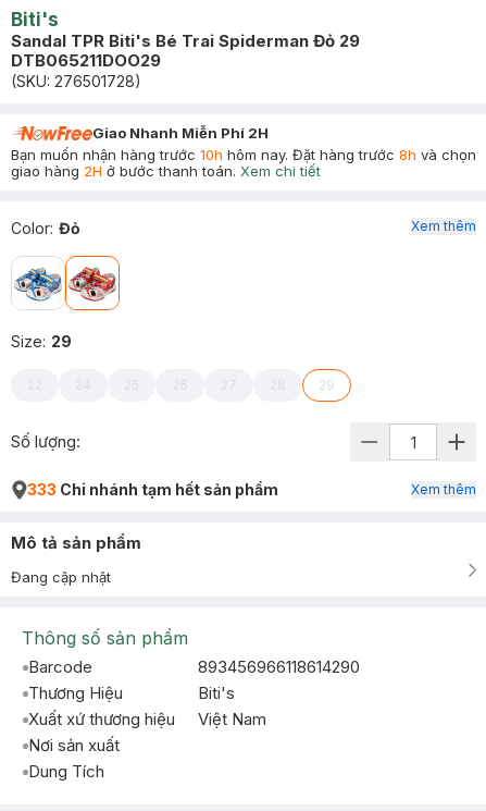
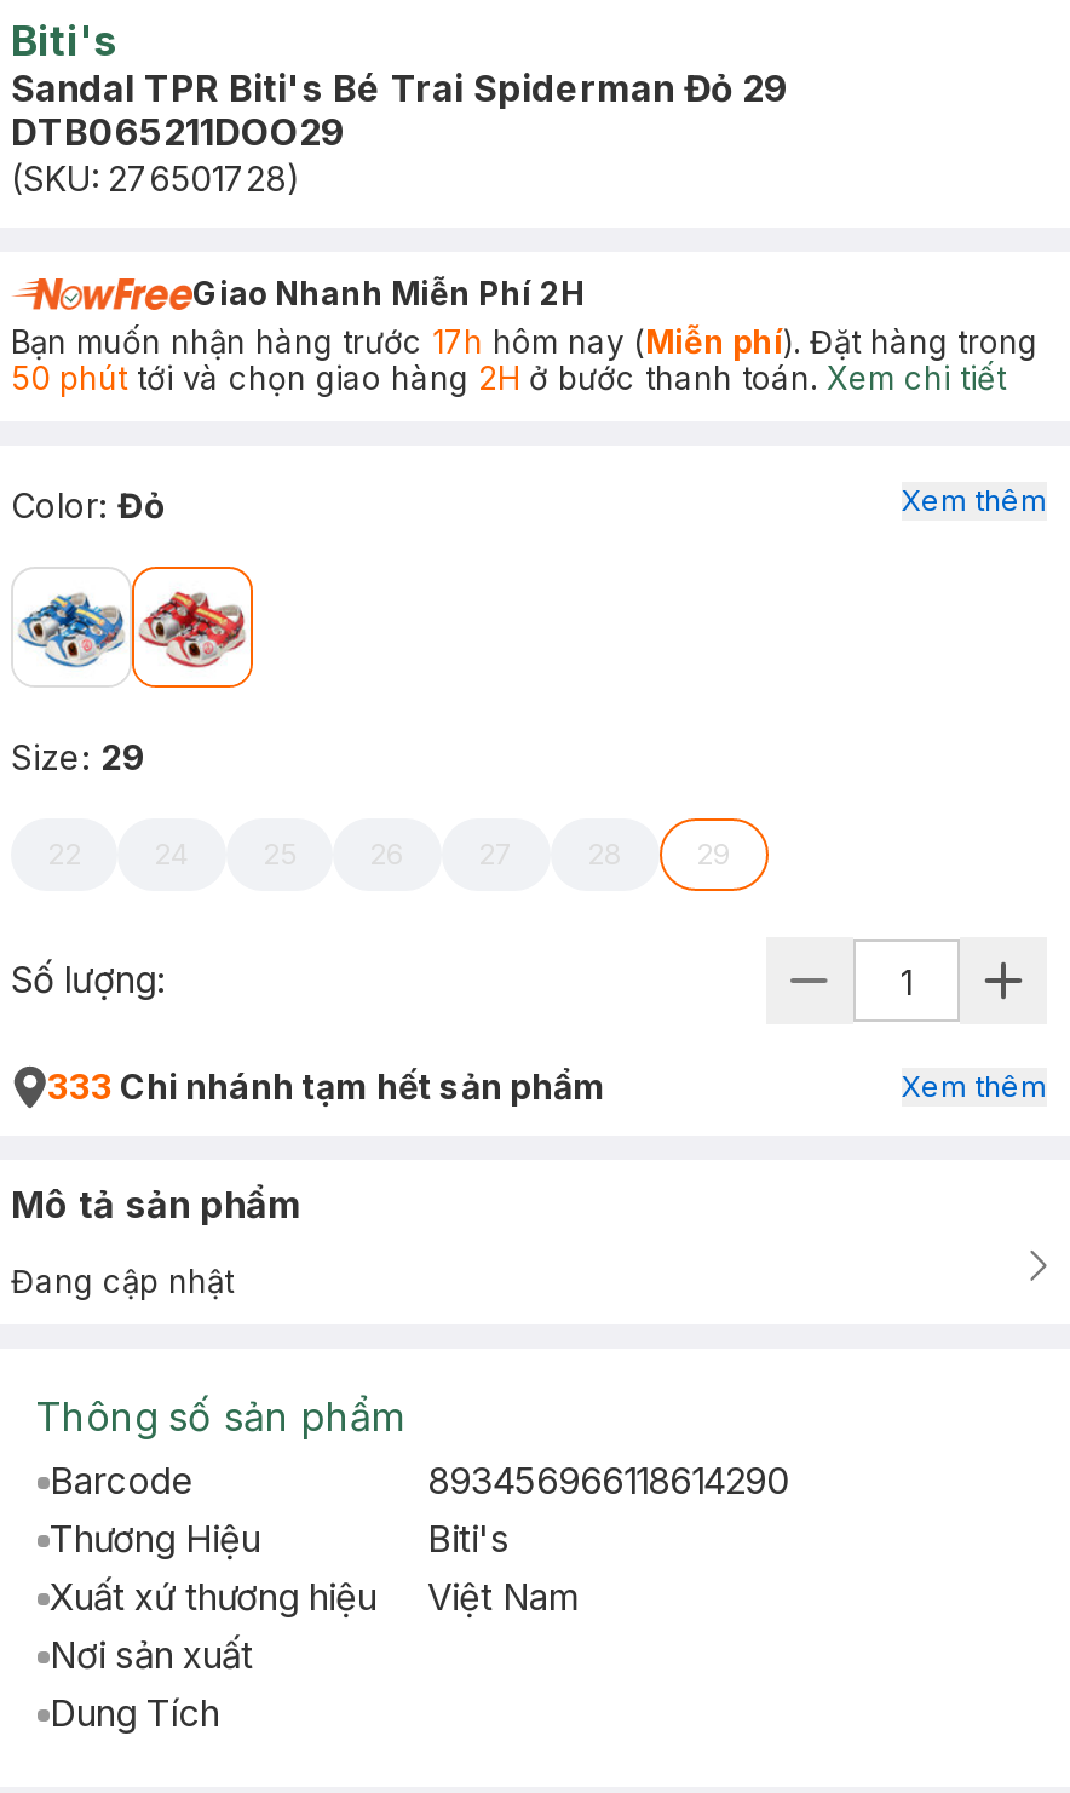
[11,146,476,180] Bạn muốn nhận hàng trước 10h hôm nay. Đặt hàng trước 8h và chọn | giao hàng 2H ở bước thanh toán. Xem chi tiết -> [11,322,1037,397] Bạn muốn nhận hàng trước 17h hôm nay (Miễn phí). Đặt hàng trong | 50 phút tới và chọn giao hàng 2H ở bước thanh toán. Xem chi tiết

